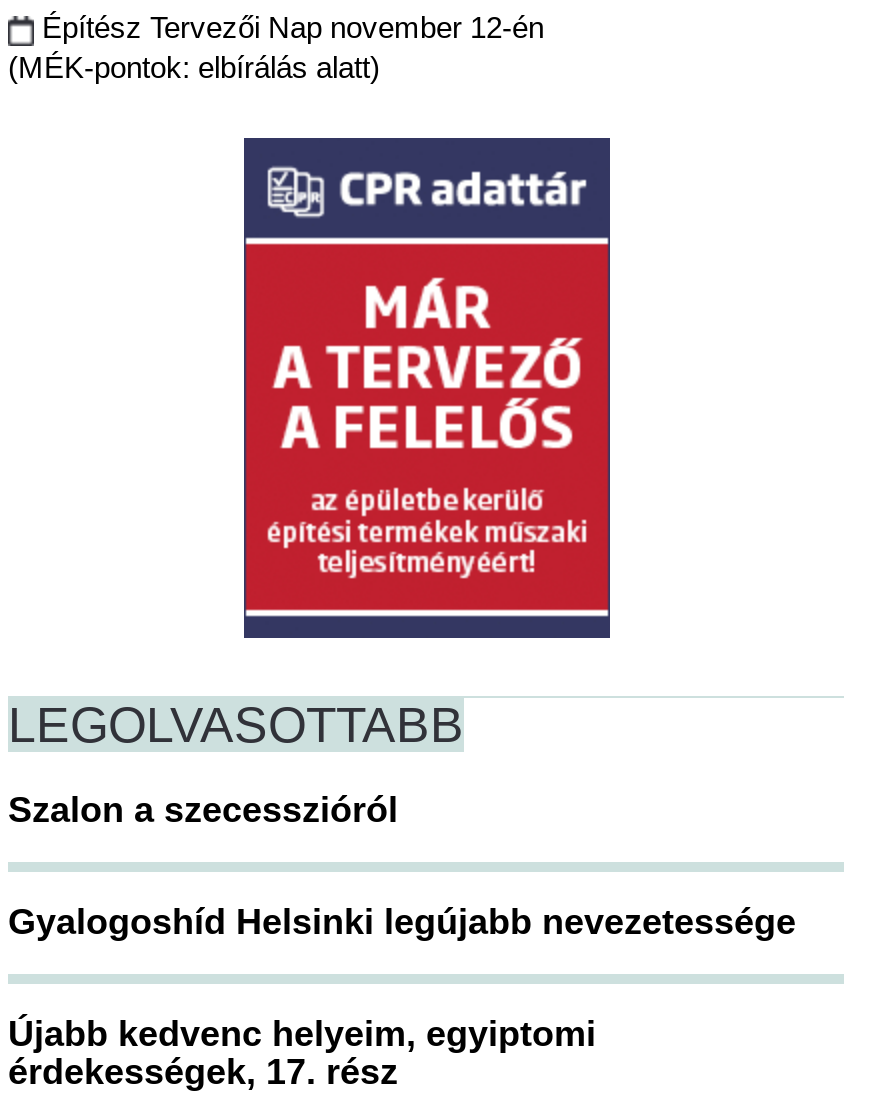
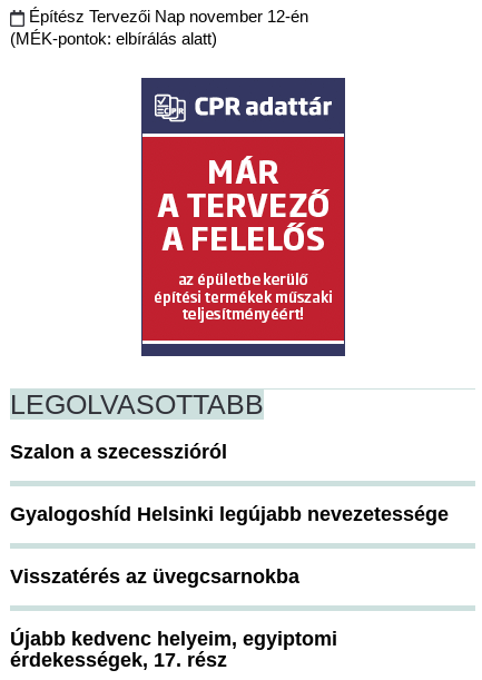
none -> [10,566,299,588] Visszatérés az üvegcsarnokba

